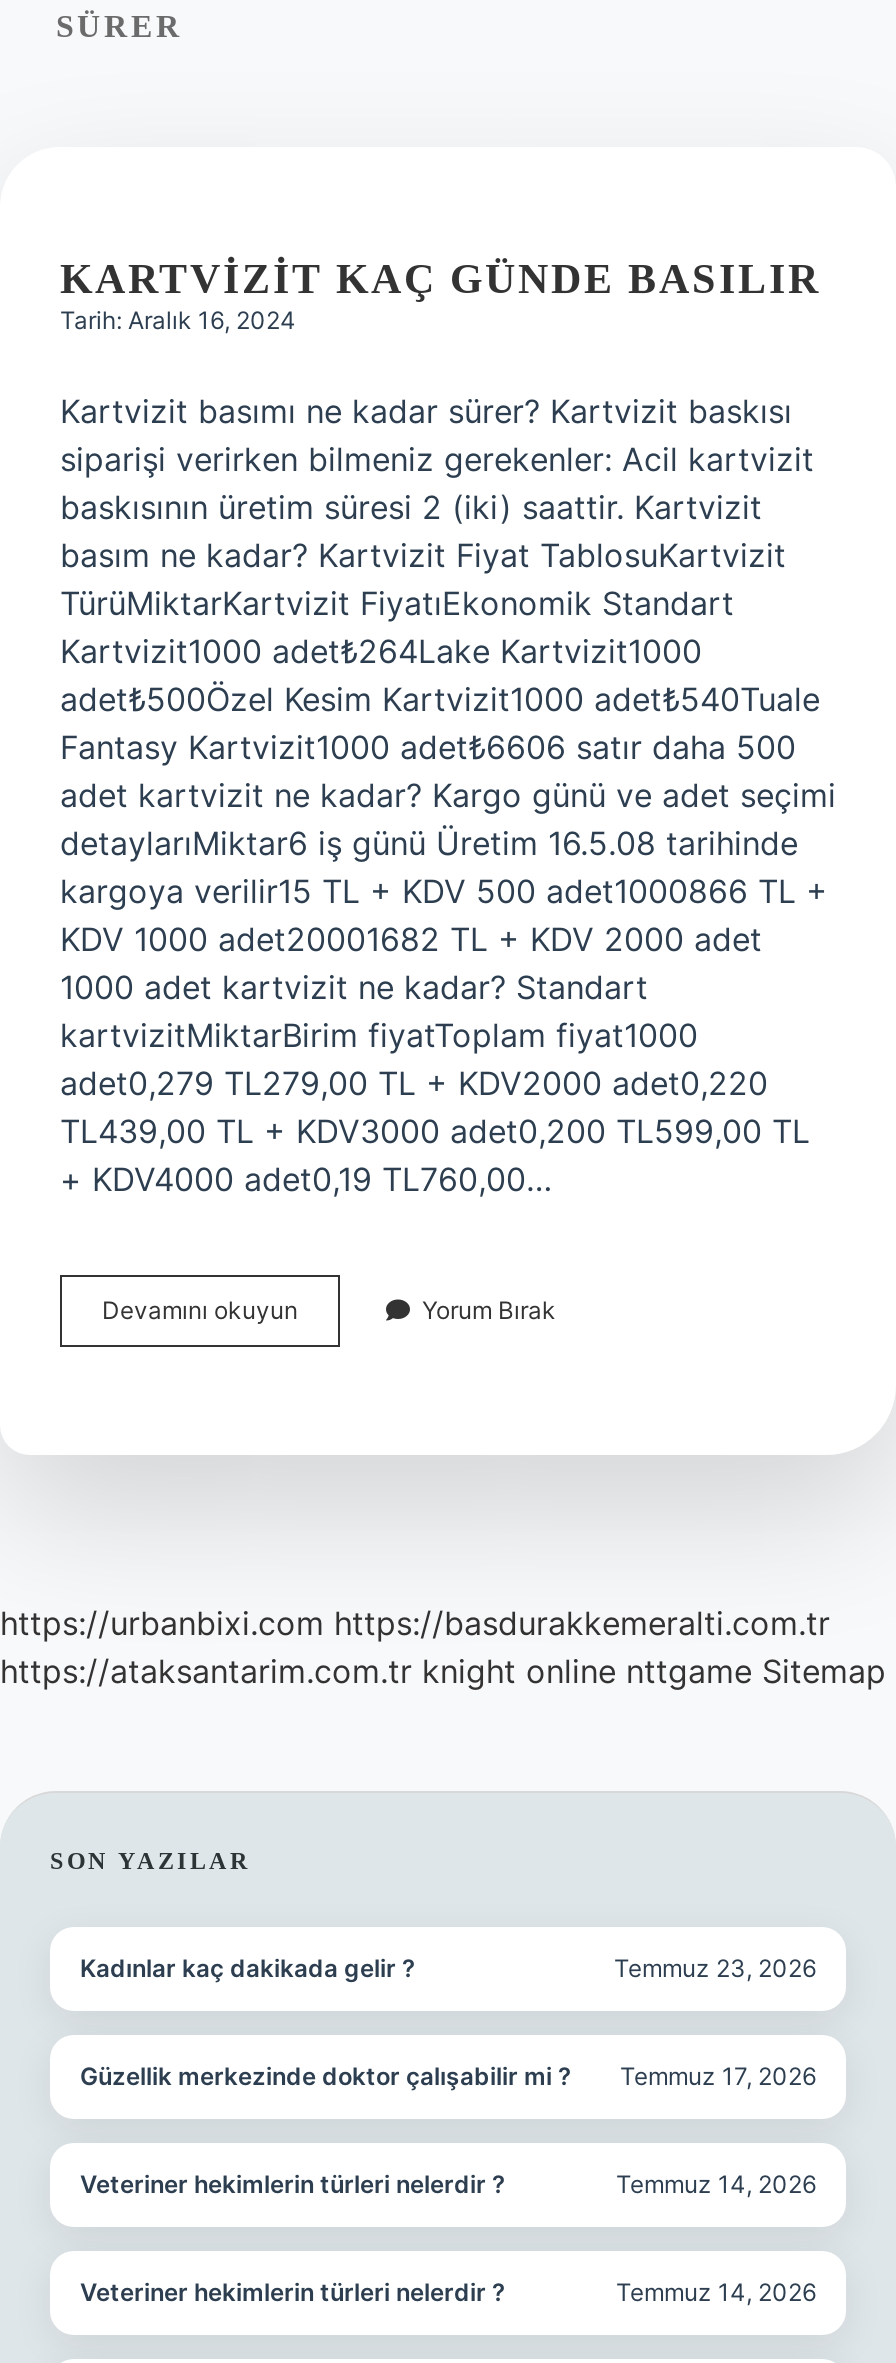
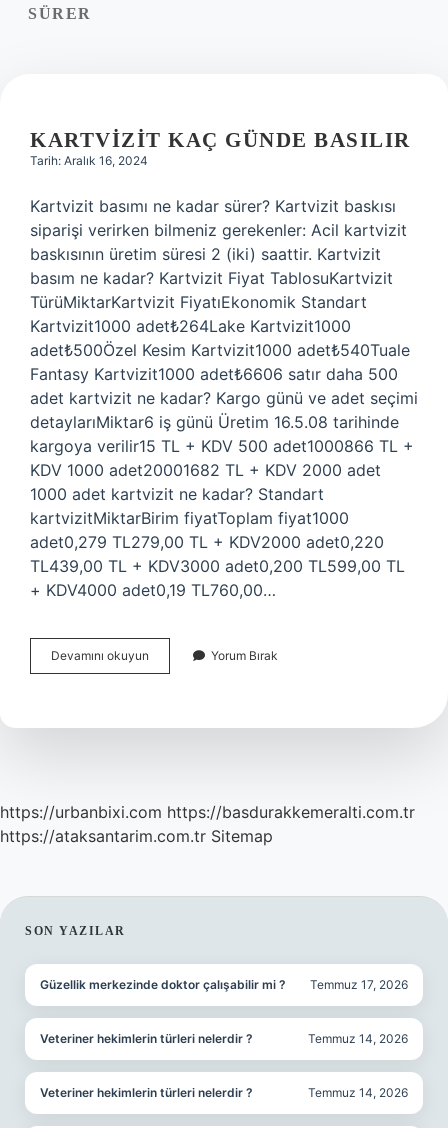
[0,1651,886,1691] https://ataksantarim.com.tr knight online nttgame Sitemap -> [0,826,273,846] https://ataksantarim.com.tr Sitemap
[80,1953,816,1983] Kadınlar kaç dakikada gelir ? | Temmuz 23, 2026 -> none

